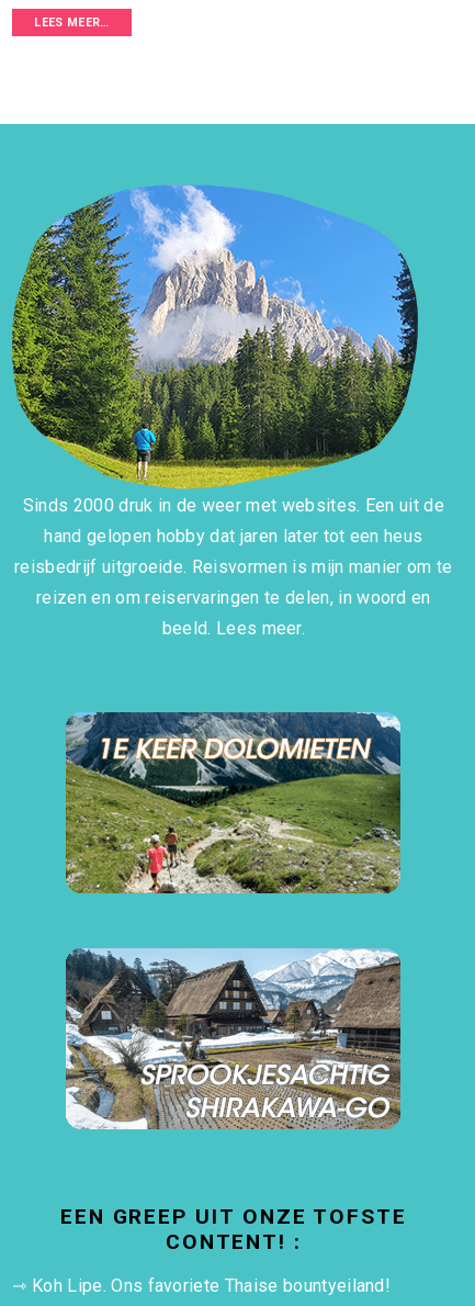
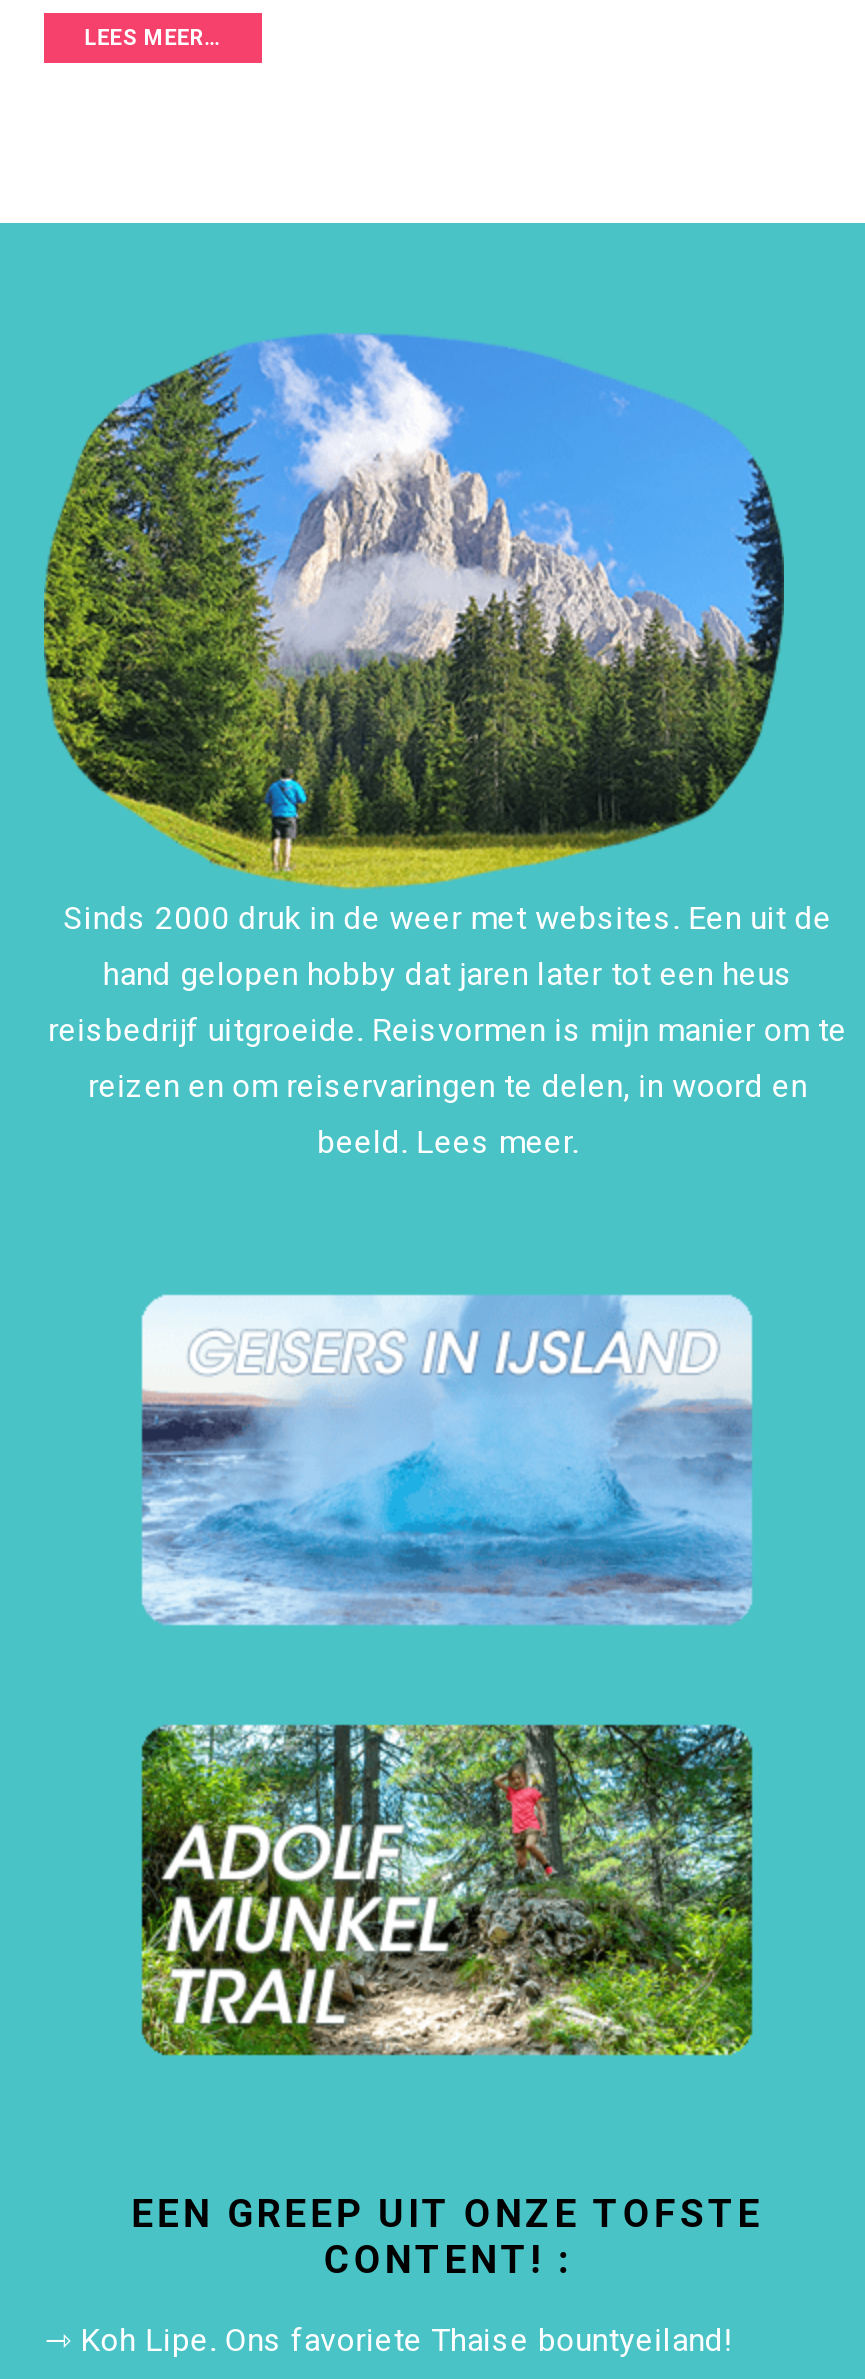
[65,711,402,894] [image] -> [140,1293,754,1627] [image]
[65,947,402,1130] [image] -> [140,1723,754,2057] [image]

